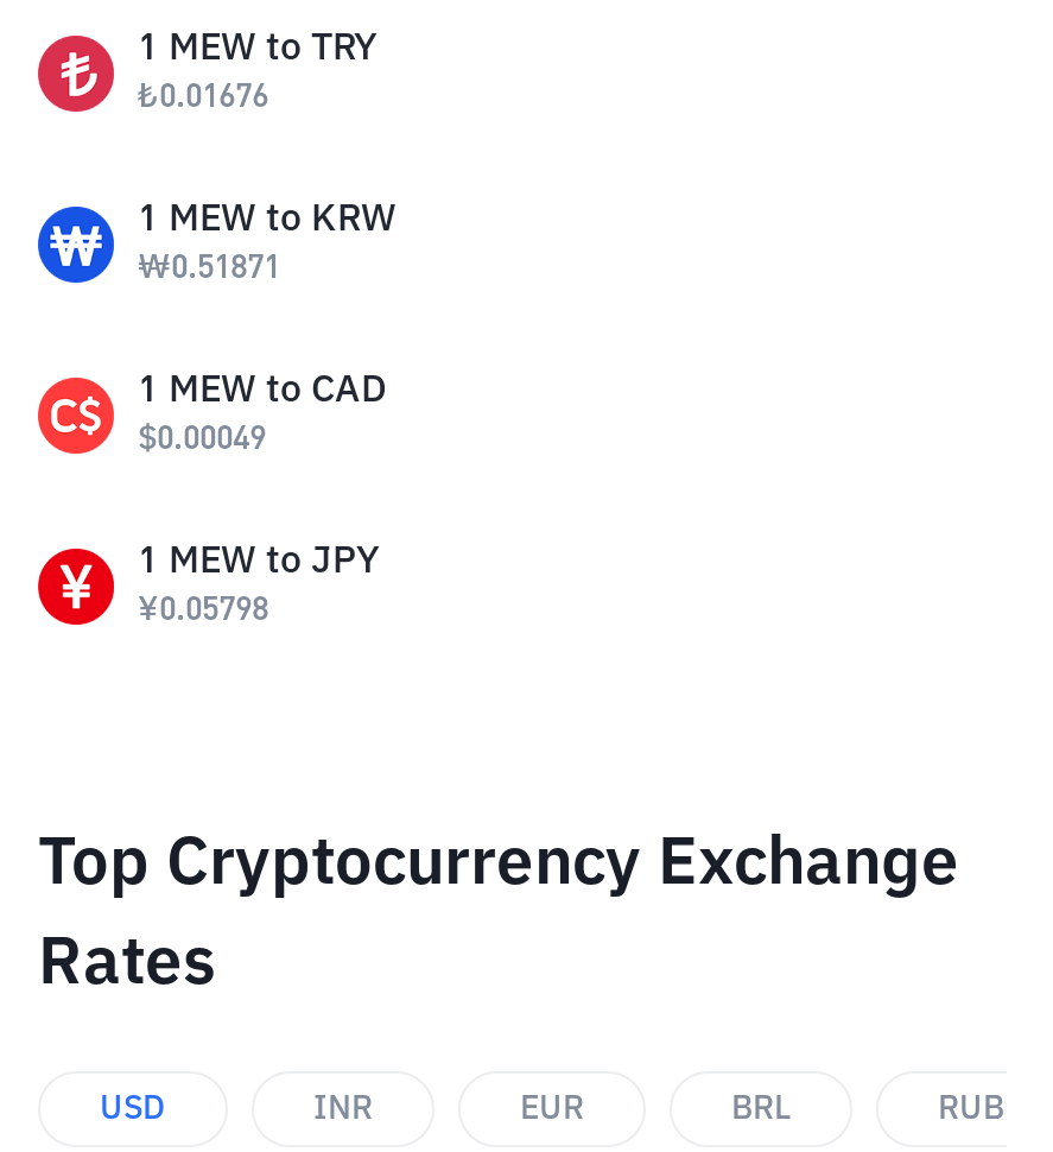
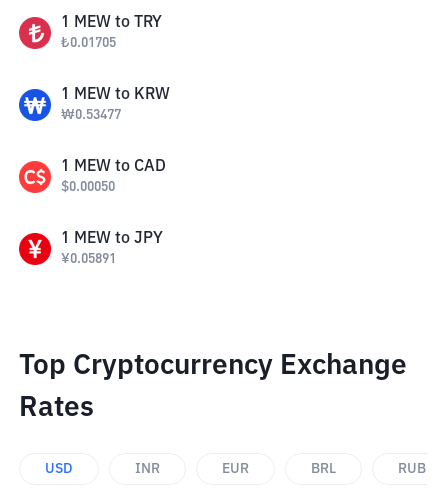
[138,81,268,114] ₺0.01676 -> [61,36,116,50] ₺0.01705
[138,252,280,285] ₩0.51871 -> [61,108,121,122] ₩0.53477
[138,423,266,456] $0.00049 -> [61,180,115,194] $0.00050
[138,594,268,627] ¥0.05798 -> [61,252,116,266] ¥0.05891

